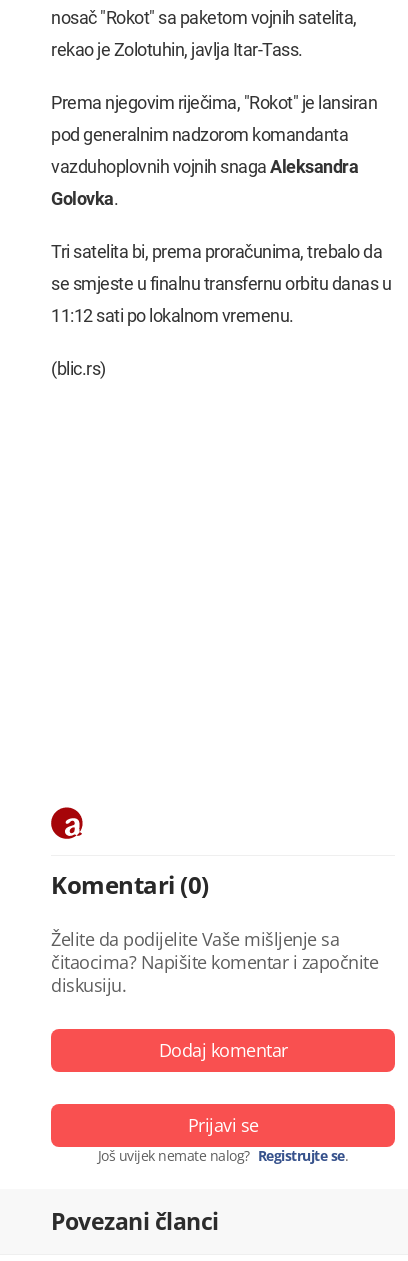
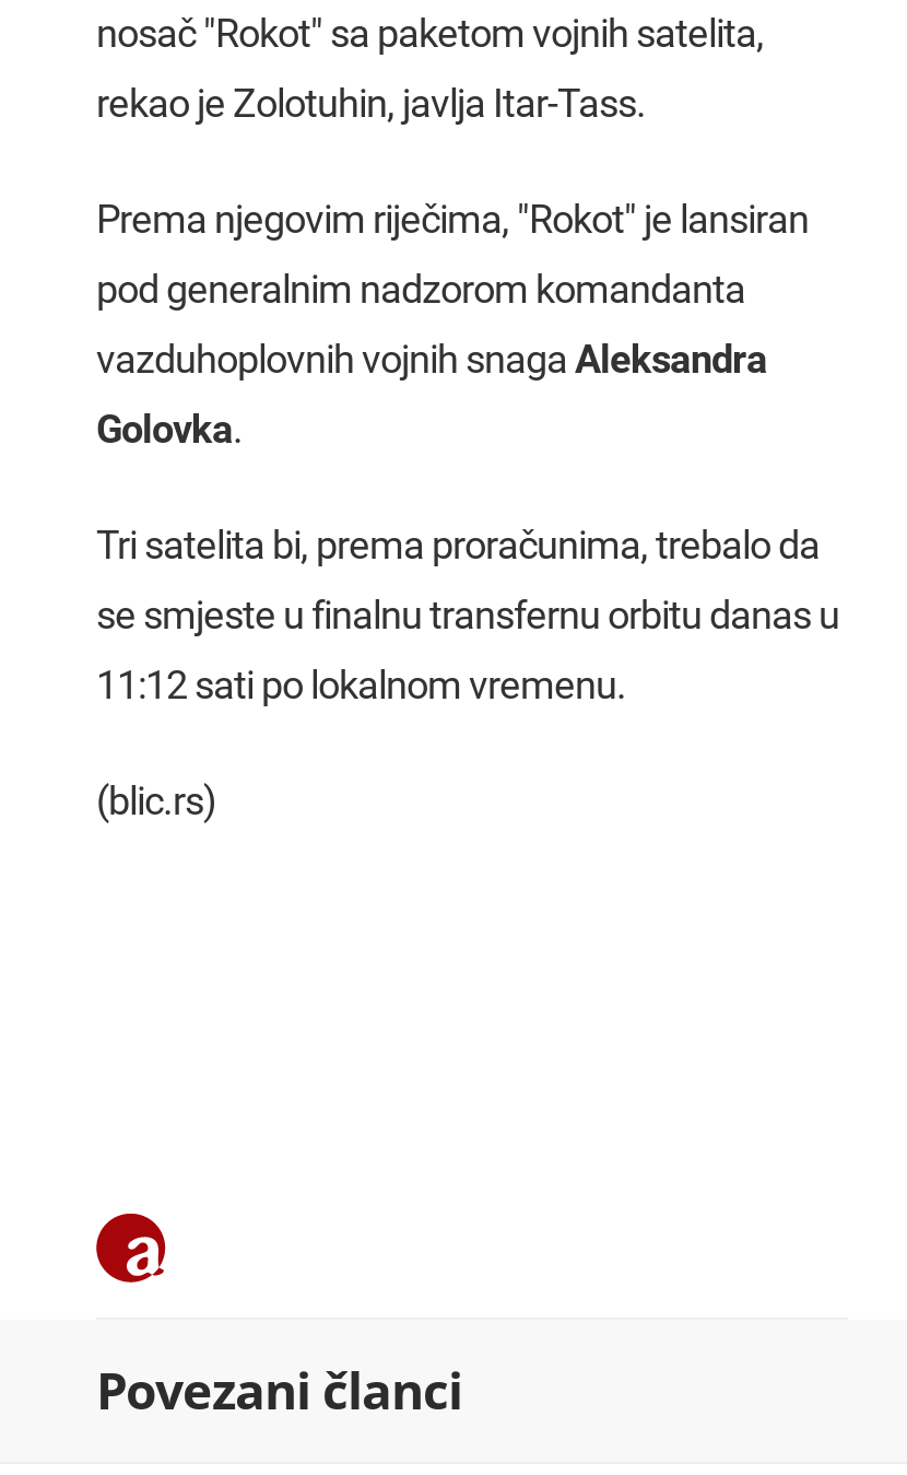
moved [50,806,84,840] -> [94,1210,166,1285]: [image]
[51,868,378,1165] Komentari (0) | Želite da podijelite Vaše mišljenje sa | čitaocima? Napišite komentar i započnite | diskusiju. | Dodaj komentar | Prijavi se | Još uvijek nemate nalog? Registrujte se. -> none

